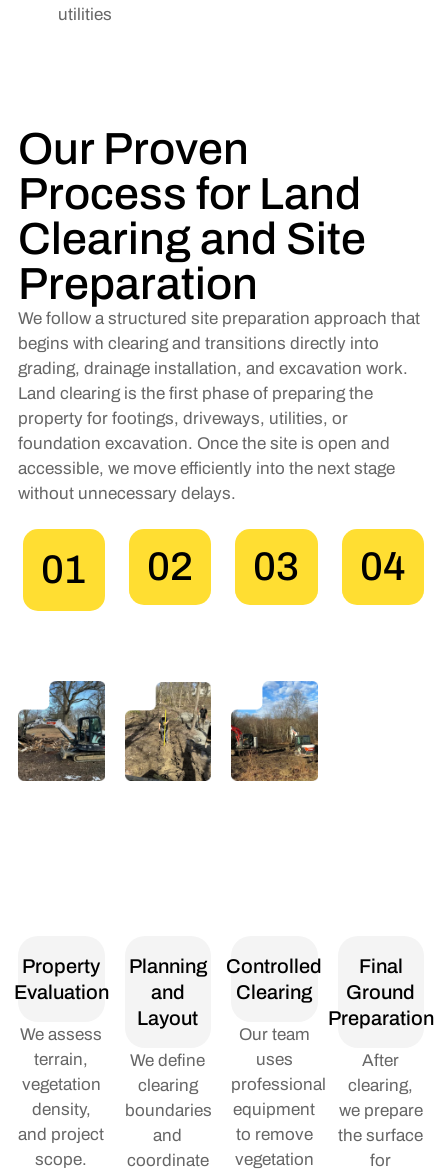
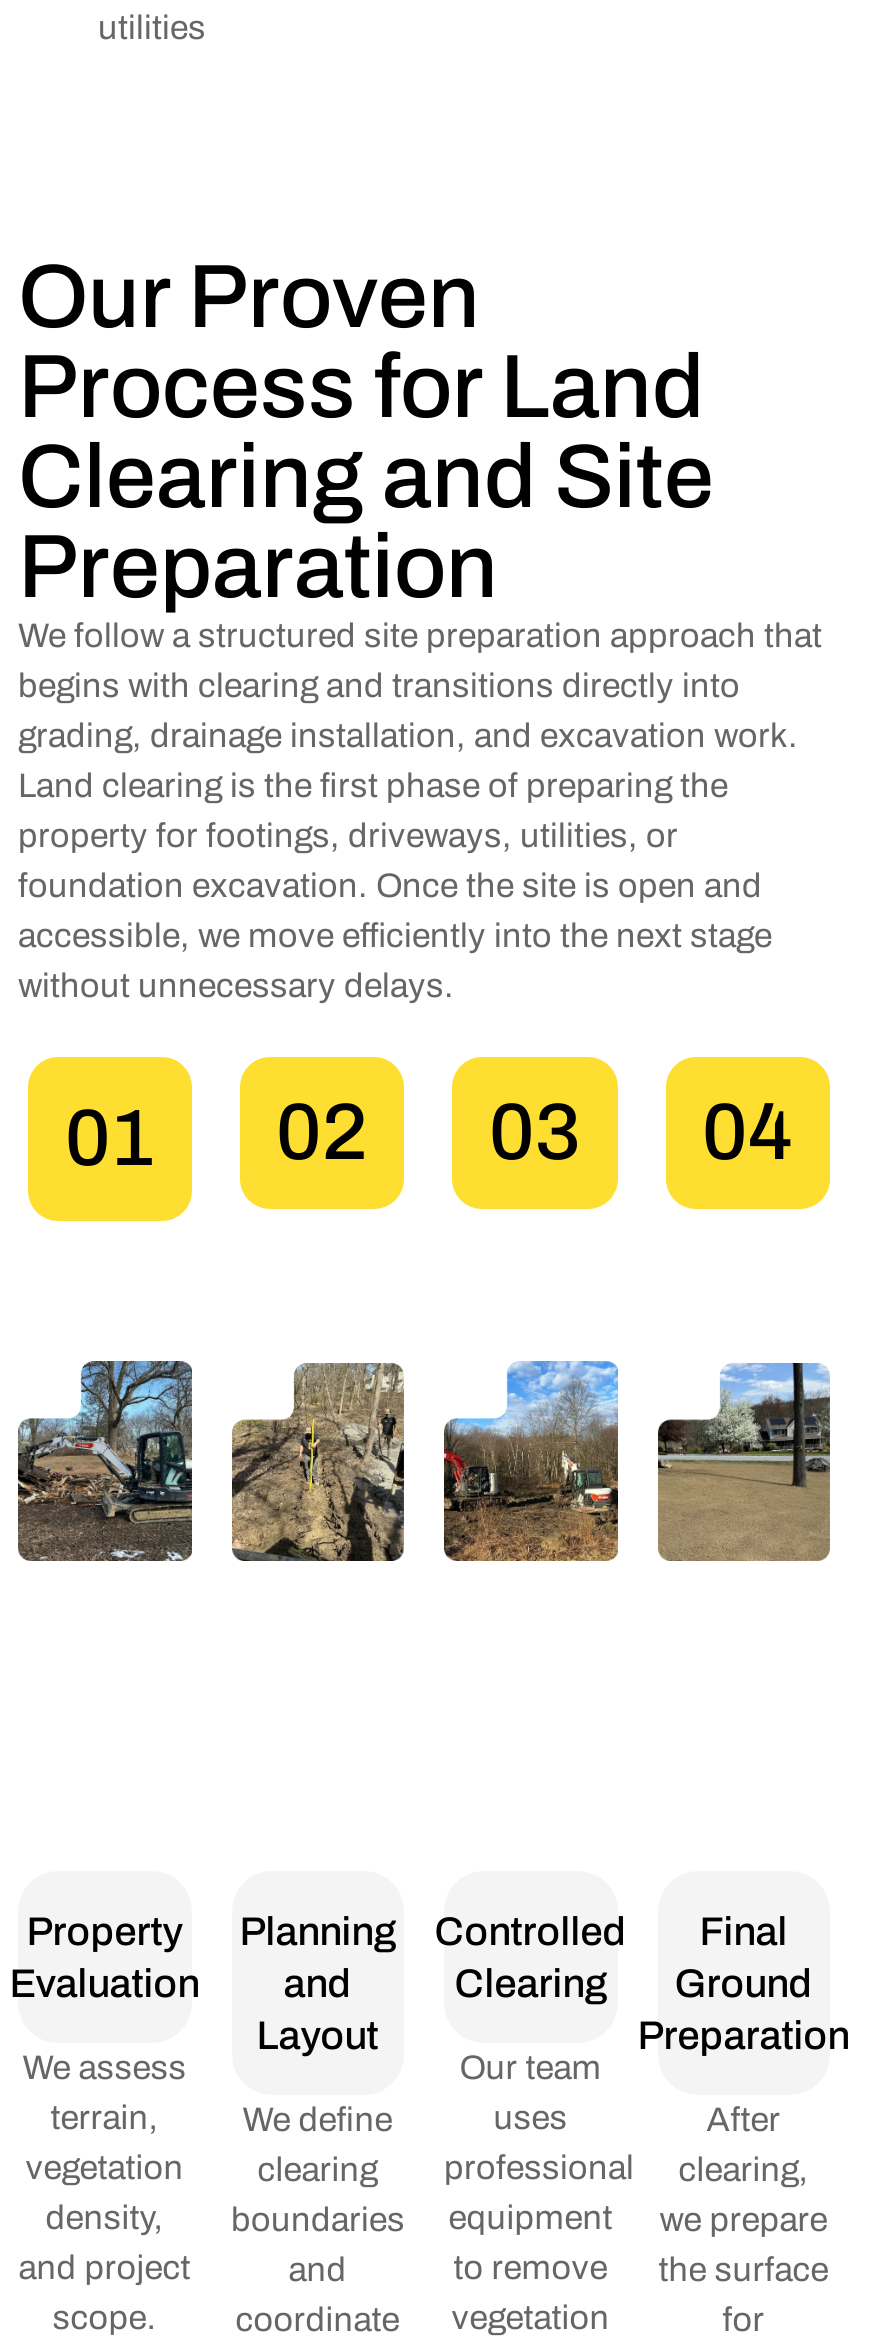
none -> [656,1361,832,1563] [image]

